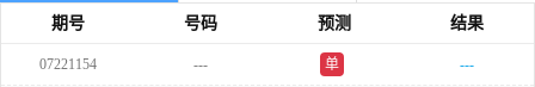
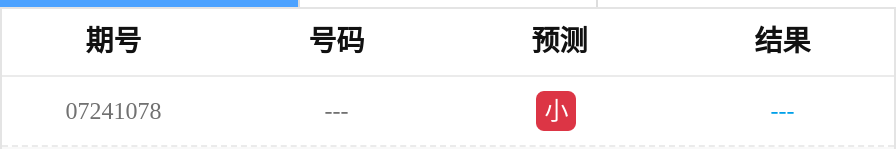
[39,56,96,73] 07221154 -> [66,97,162,125] 07241078
[325,56,339,73] 单 -> [544,97,568,125] 小

